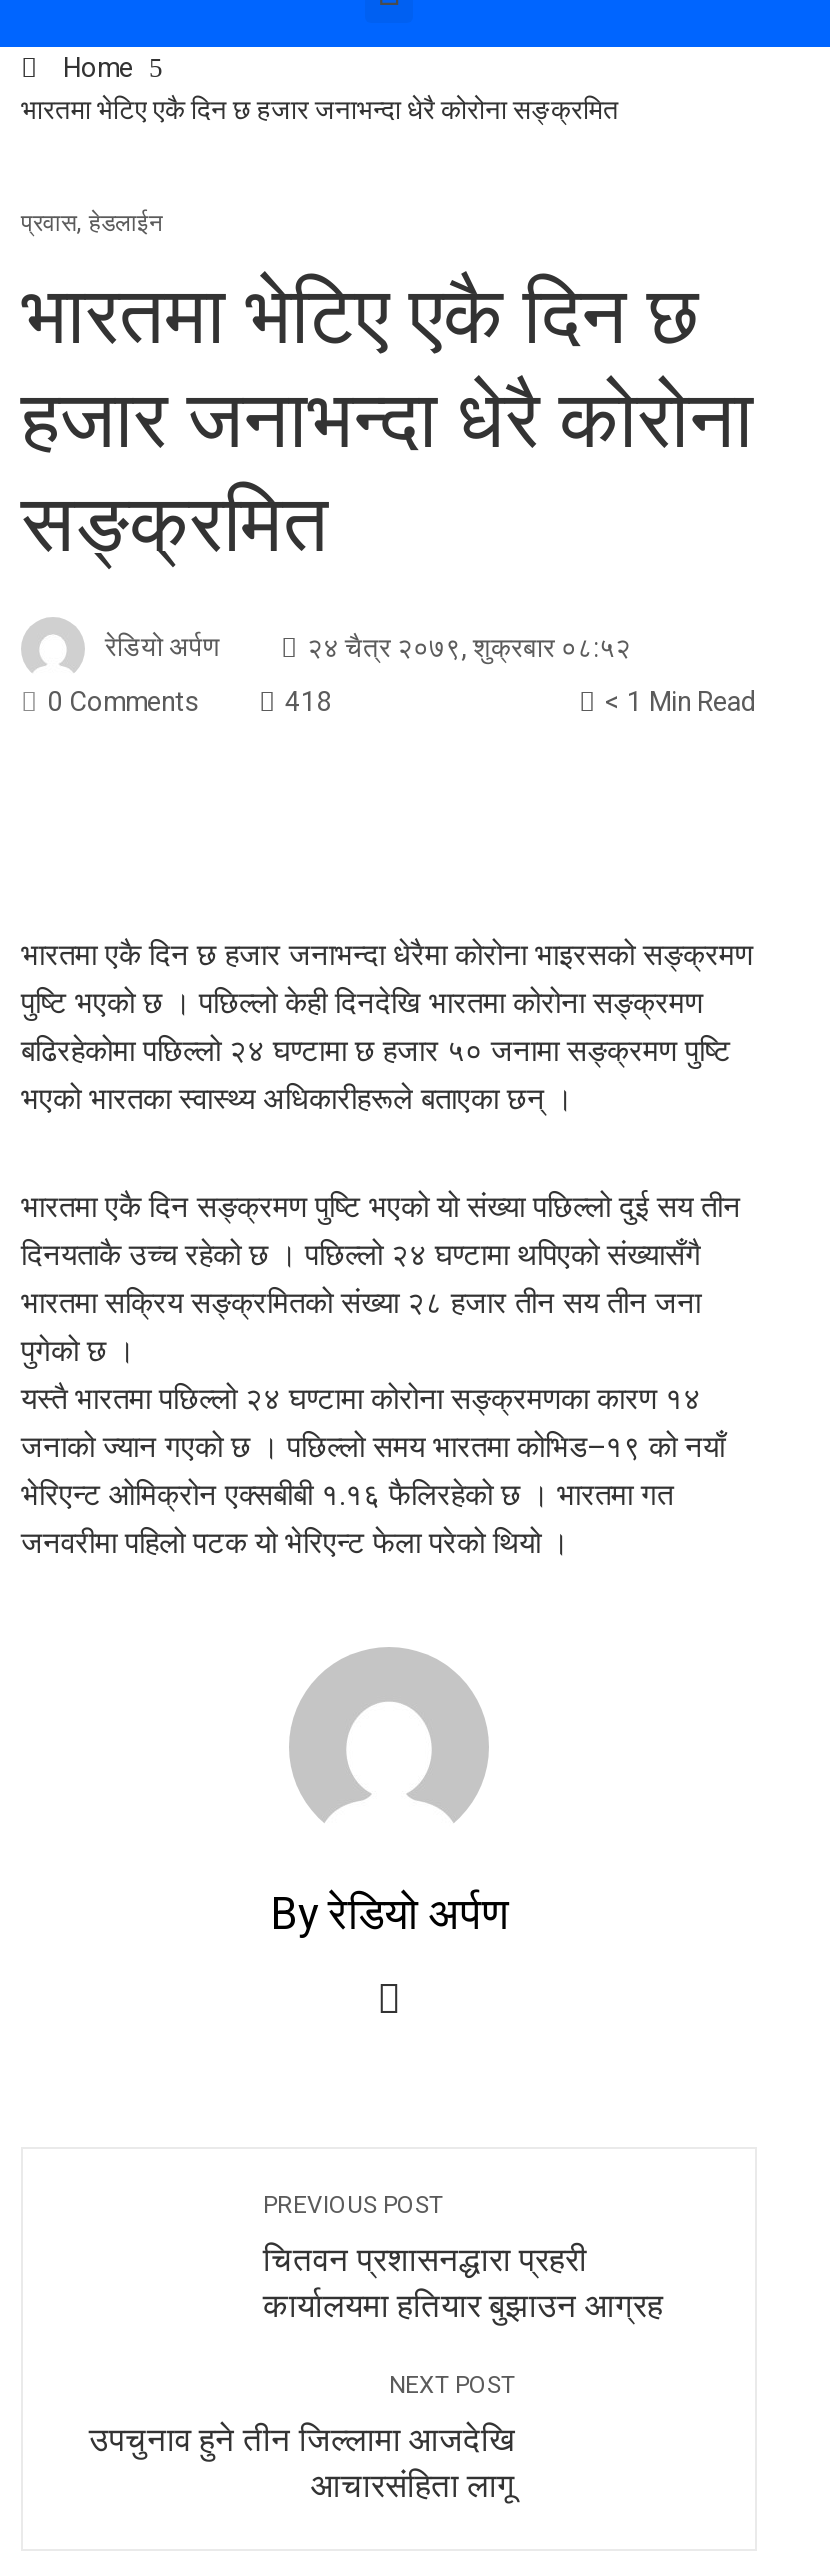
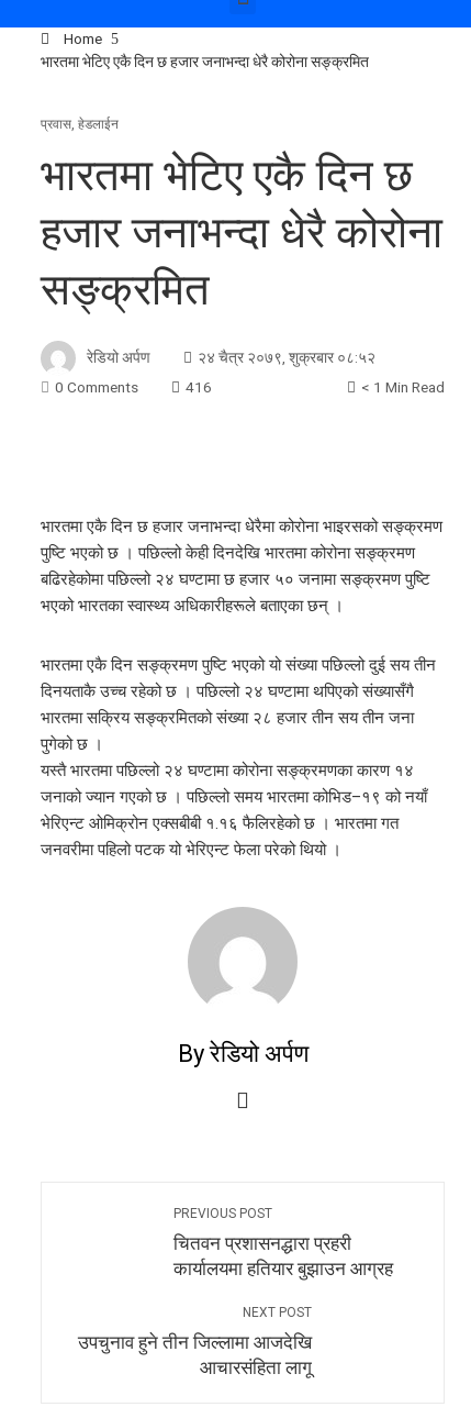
[285,685,333,717] 418 -> [186,378,212,396] 416

